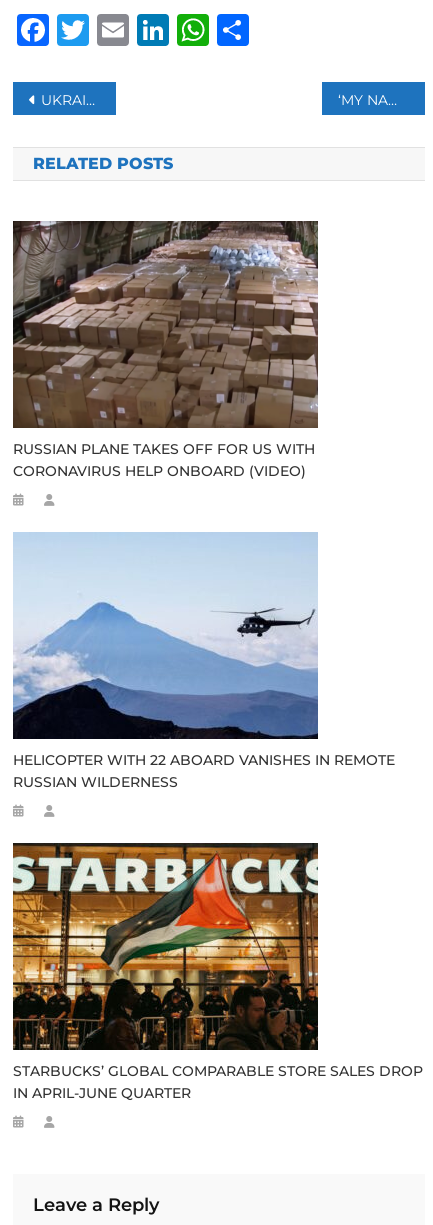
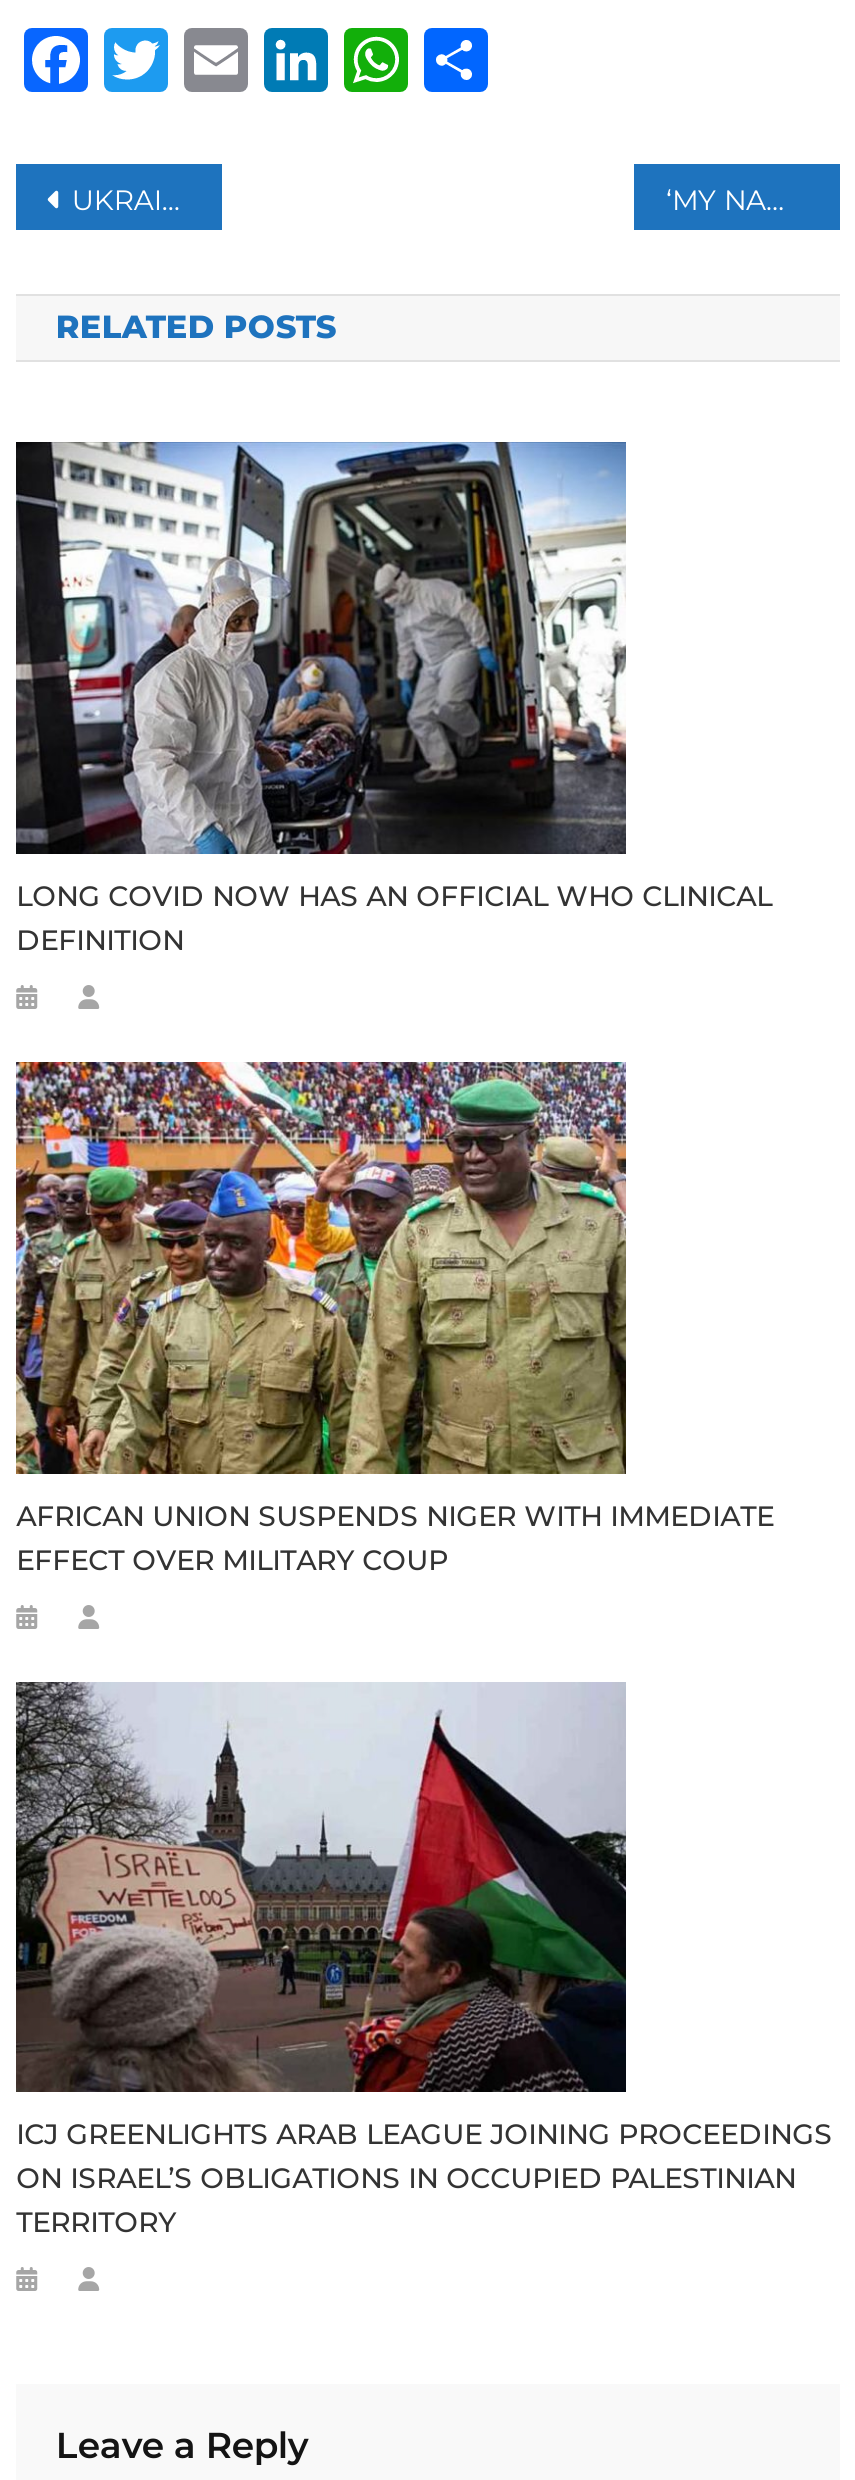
[13,220,319,480] [image] | RUSSIAN PLANE TAKES OFF FOR US WITH | CORONAVIRUS HELP ONBOARD (VIDEO) -> [16,440,772,958] [image] | LONG COVID NOW HAS AN OFFICIAL WHO CLINICAL | DEFINITION
[12,531,395,791] [image] | HELICOPTER WITH 22 ABOARD VANISHES IN REMOTE | RUSSIAN WILDERNESS -> [14,1060,774,1577] [image] | AFRICAN UNION SUSPENDS NIGER WITH IMMEDIATE | EFFECT OVER MILITARY COUP
[12,841,423,1102] [image] | STARBUCKS’ GLOBAL COMPARABLE STORE SALES DROP | IN APRIL-JUNE QUARTER -> [14,1680,832,2241] [image] | ICJ GREENLIGHTS ARAB LEAGUE JOINING PROCEEDINGS | ON ISRAEL’S OBLIGATIONS IN OCCUPIED PALESTINIAN | TERRITORY

